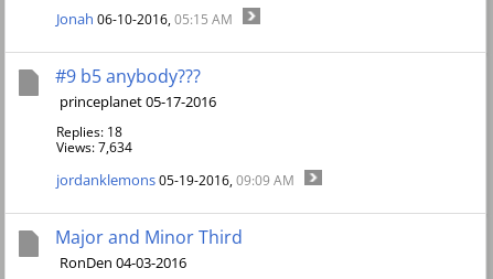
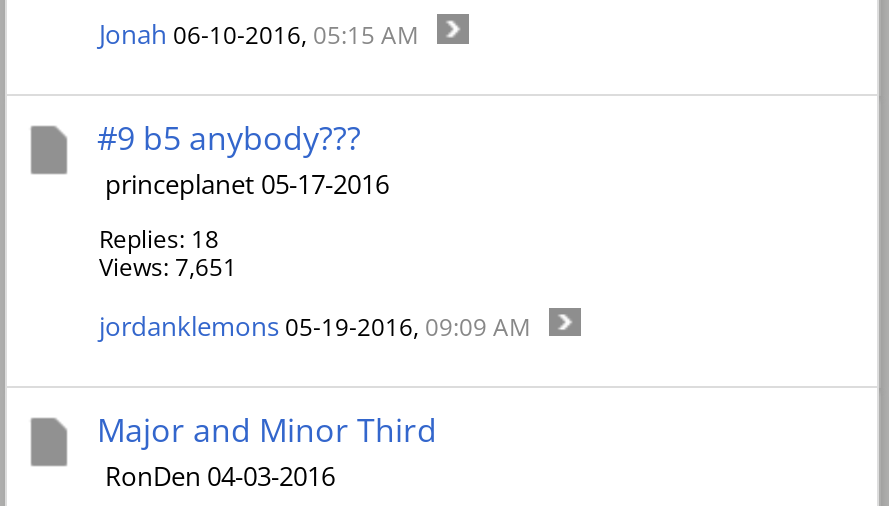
[56,138,132,156] Views: 7,634 -> [99,250,237,284] Views: 7,651

